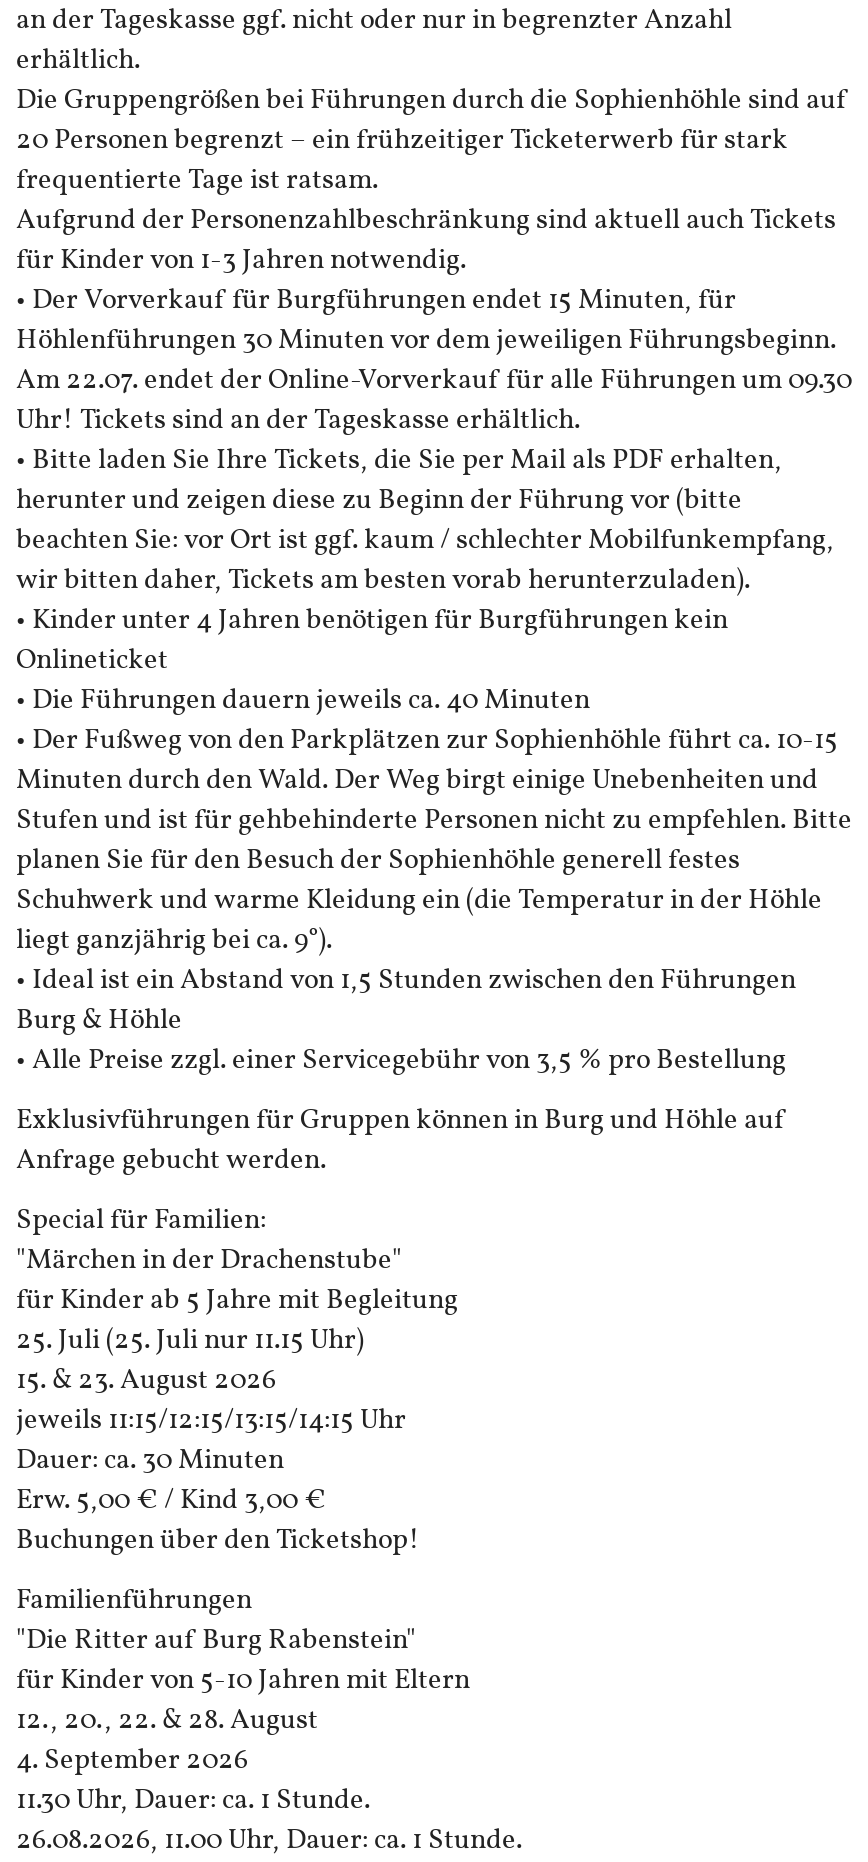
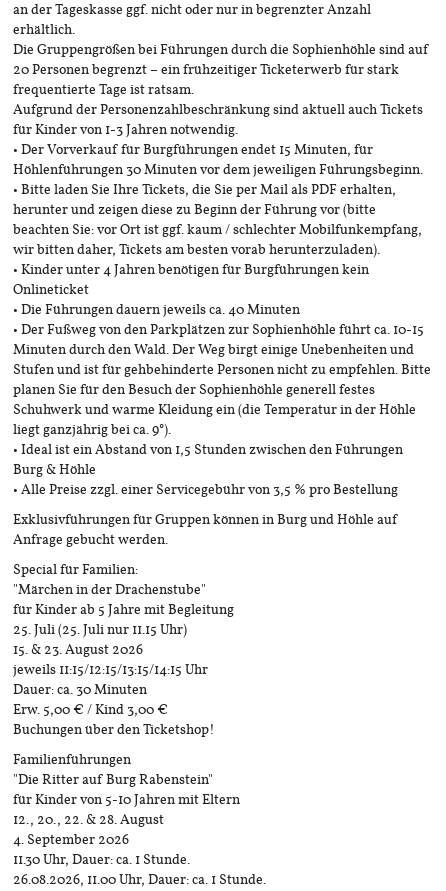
[16,366,852,436] Am 22.07. endet der Online-Vorverkauf für alle Führungen um 09.30 | Uhr! Tickets sind an der Tageskasse erhältlich. -> none

